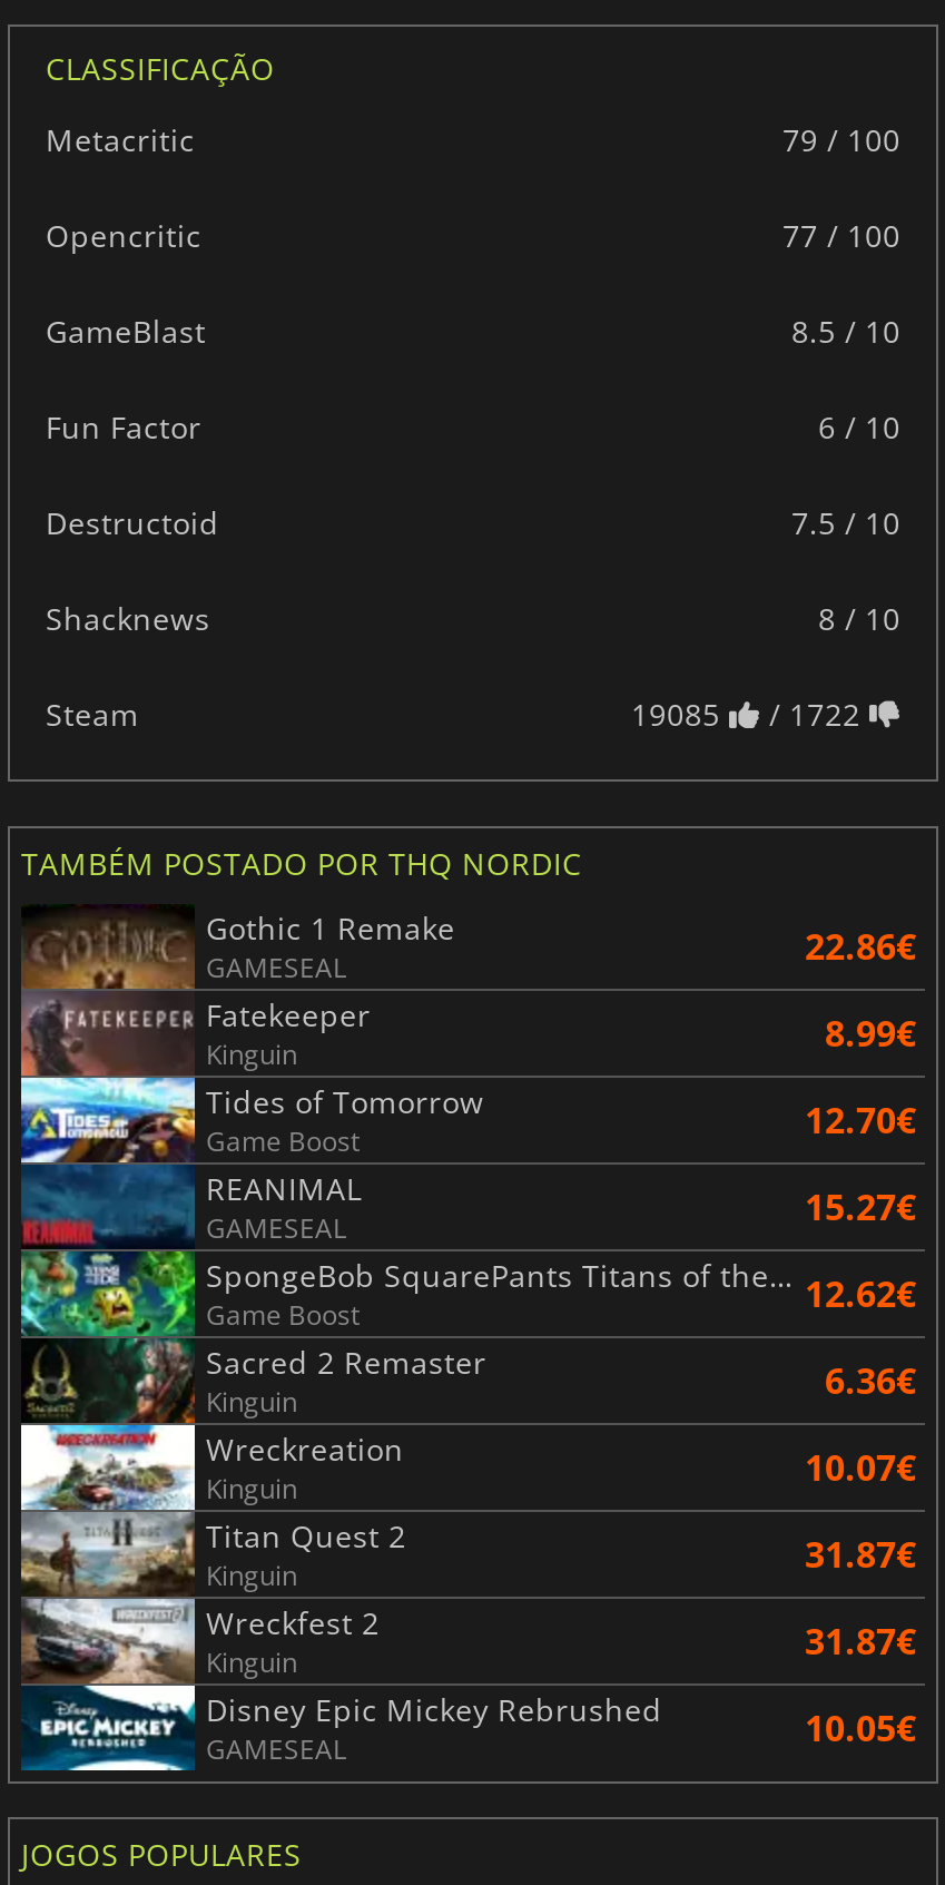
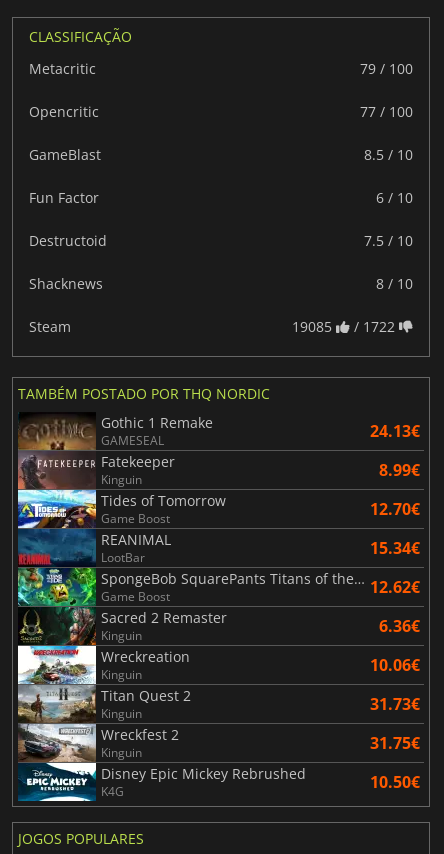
[805,922,916,971] 22.86€ -> [370,420,420,442] 24.13€
[206,1182,916,1247] GAMESEAL | 15.27€ -> [101,537,420,566] LootBar | 15.34€
[805,1443,916,1492] 10.07€ -> [370,654,420,676] 10.06€
[805,1530,916,1579] 31.87€ -> [370,693,420,715] 31.73€
[805,1617,916,1666] 31.87€ -> [370,732,420,754] 31.75€
[206,1704,916,1768] GAMESEAL | 10.05€ -> [101,771,420,800] K4G | 10.50€

